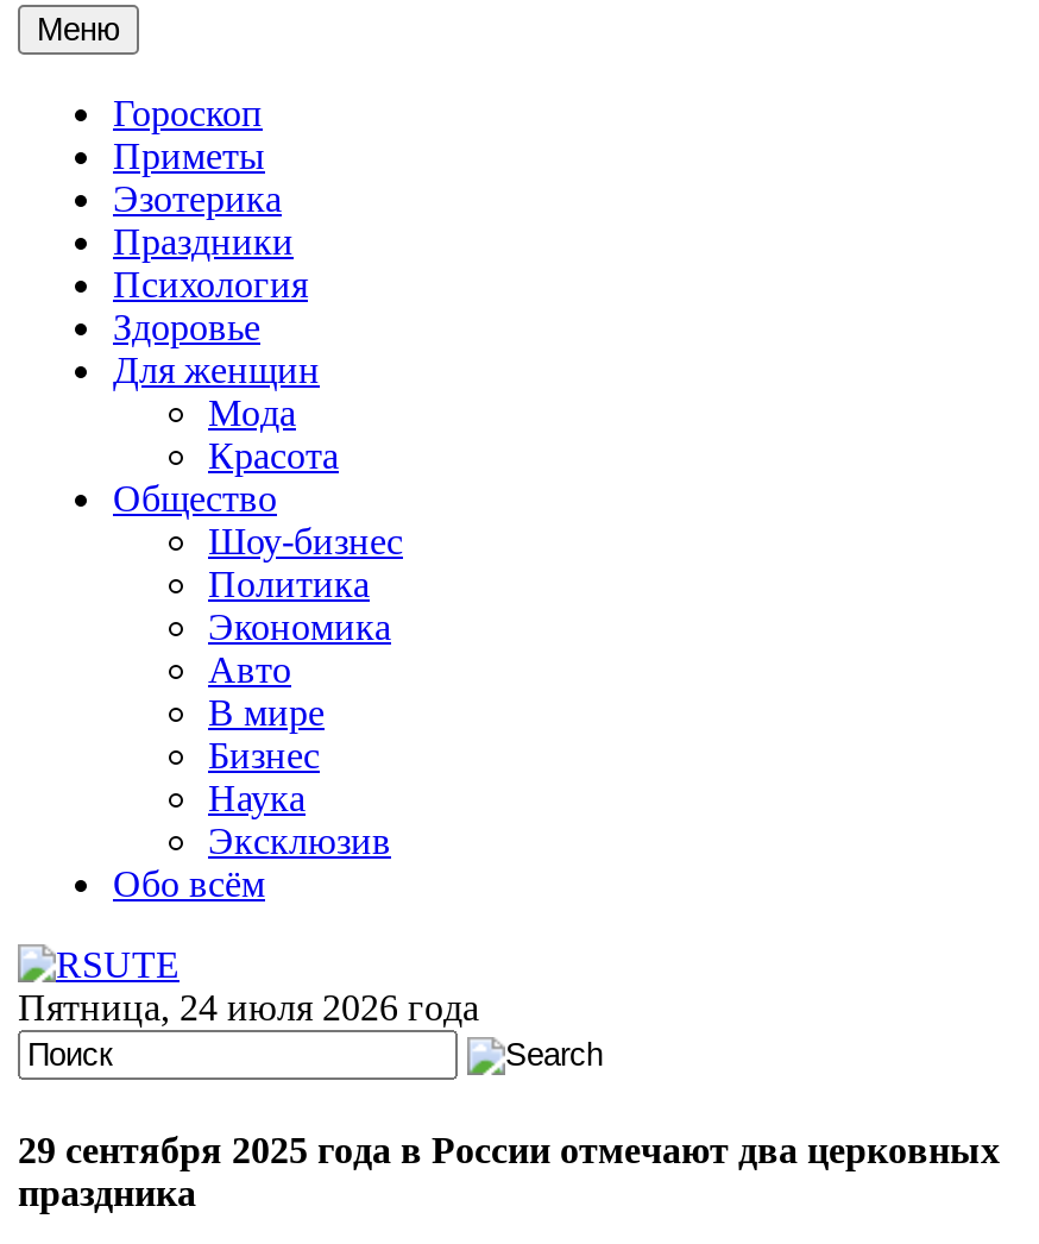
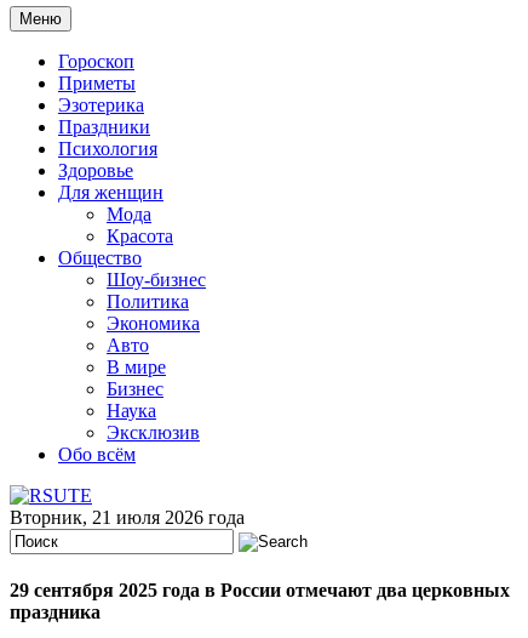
[18,987,479,1028] Пятница, 24 июля 2026 года -> [10,507,245,528] Вторник, 21 июля 2026 года

